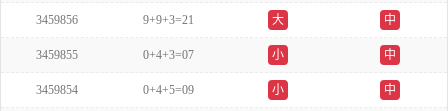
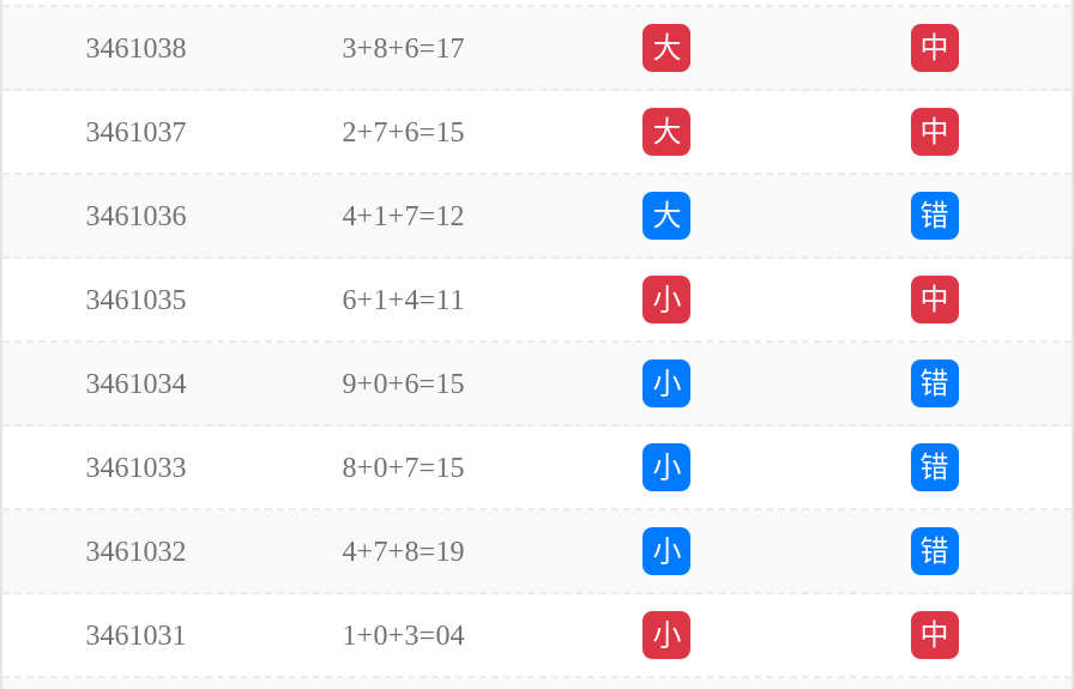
[36,13,78,27] 3459856 -> [86,31,187,65] 3461038
[143,13,194,27] 9+9+3=21 -> [342,31,465,65] 3+8+6=17
[36,48,194,62] 3459855 | 0+4+3=07 -> [86,115,949,316] 3461037 | 2+7+6=15 | 大 | 中 | 3461036 | 4+1+7=12 | 大 | 错 | 3461035 | 6+1+4=11
[36,83,194,97] 3459854 | 0+4+5=09 -> [86,367,949,652] 3461034 | 9+0+6=15 | 小 | 错 | 3461033 | 8+0+7=15 | 小 | 错 | 3461032 | 4+7+8=19 | 小 | 错 | 3461031 | 1+0+3=04

